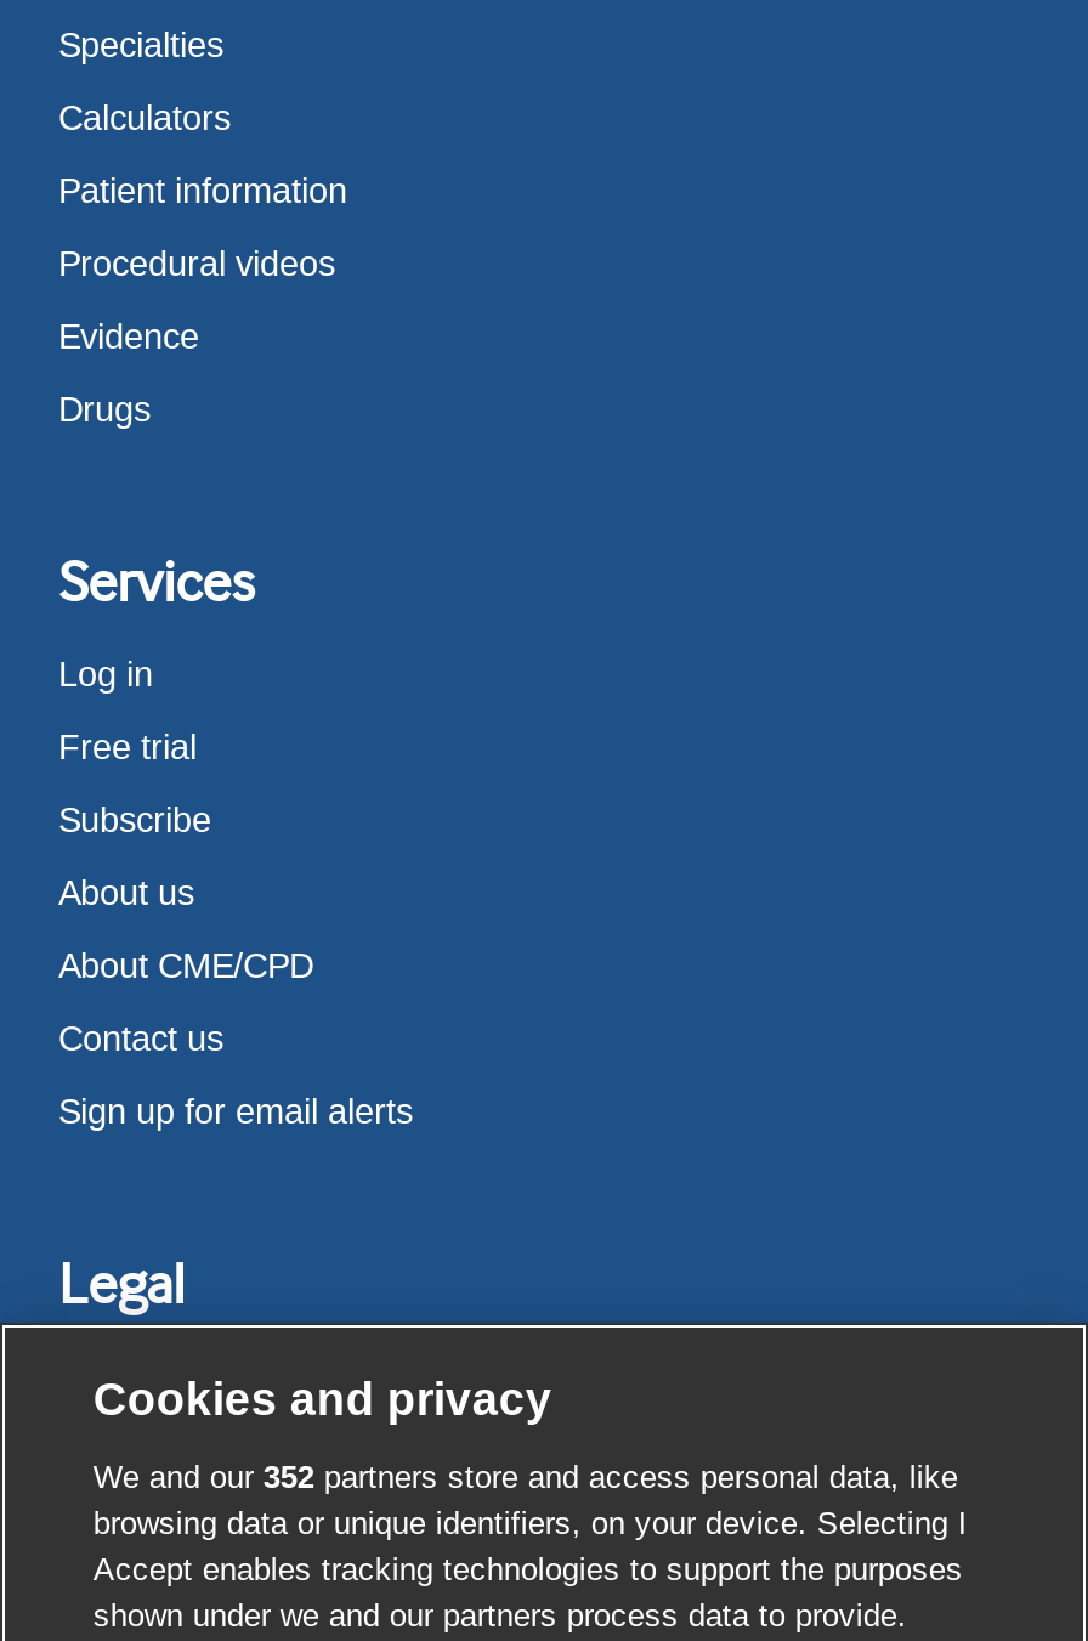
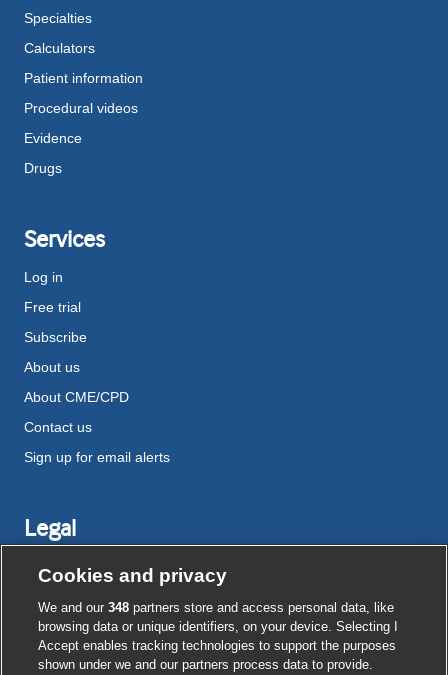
[93,1459,958,1495] We and our 352 partners store and access personal data, like -> [38,600,394,615] We and our 348 partners store and access personal data, like

